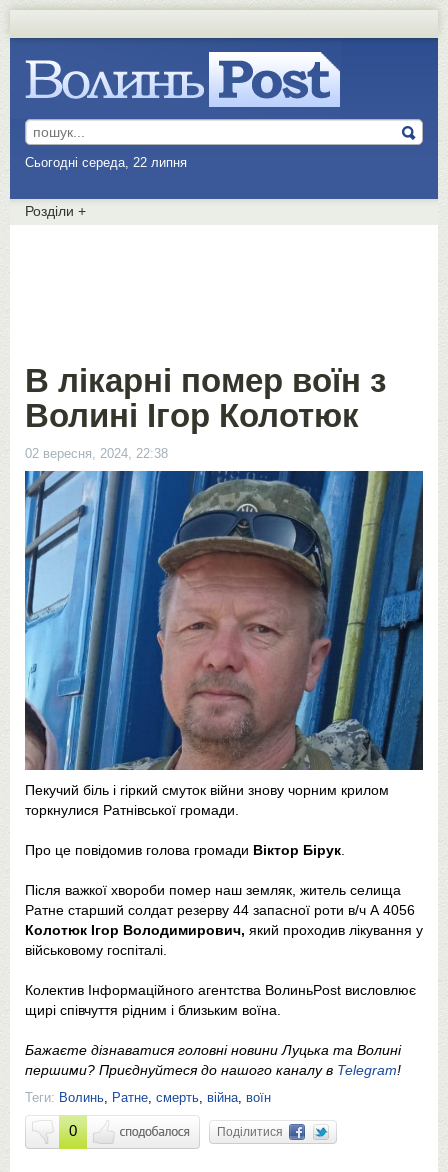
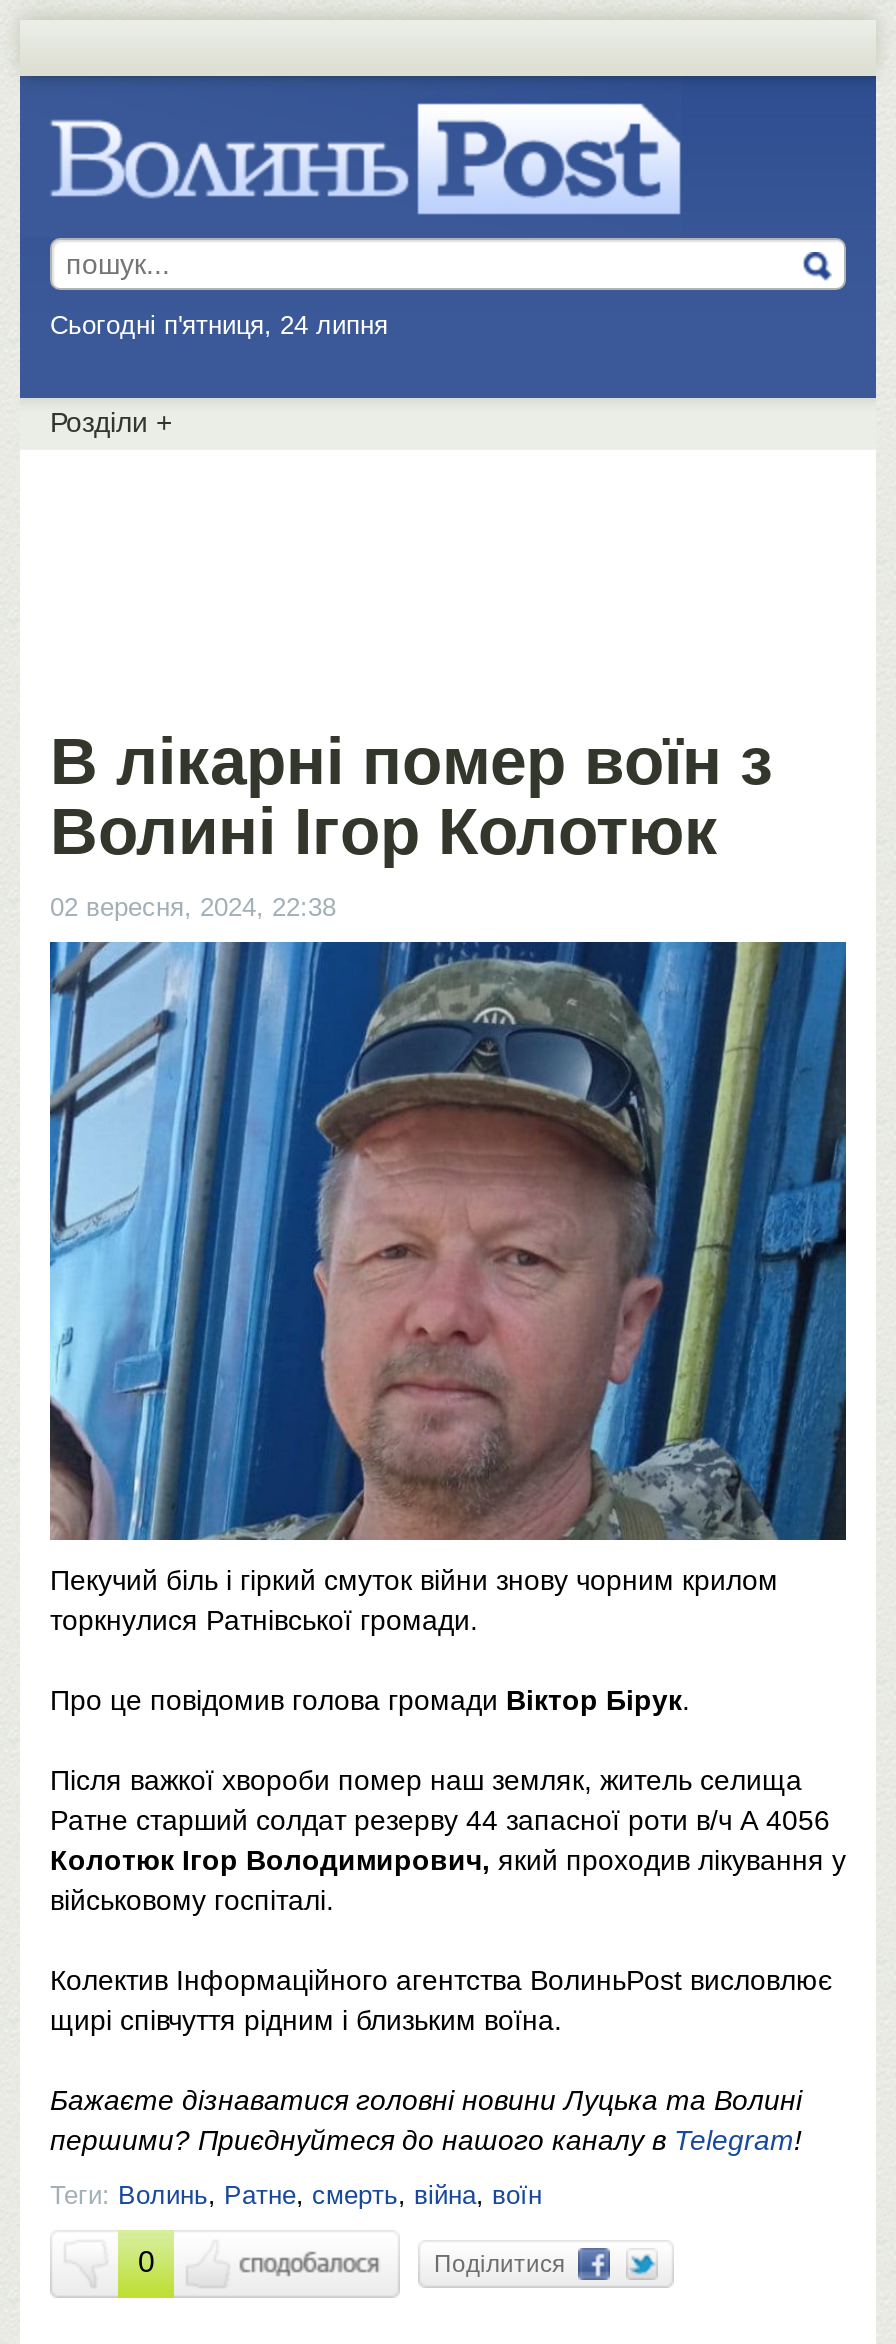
[25,155,191,170] Сьогодні середа, 22 липня -> [50,310,396,340] Сьогодні п'ятниця, 24 липня

